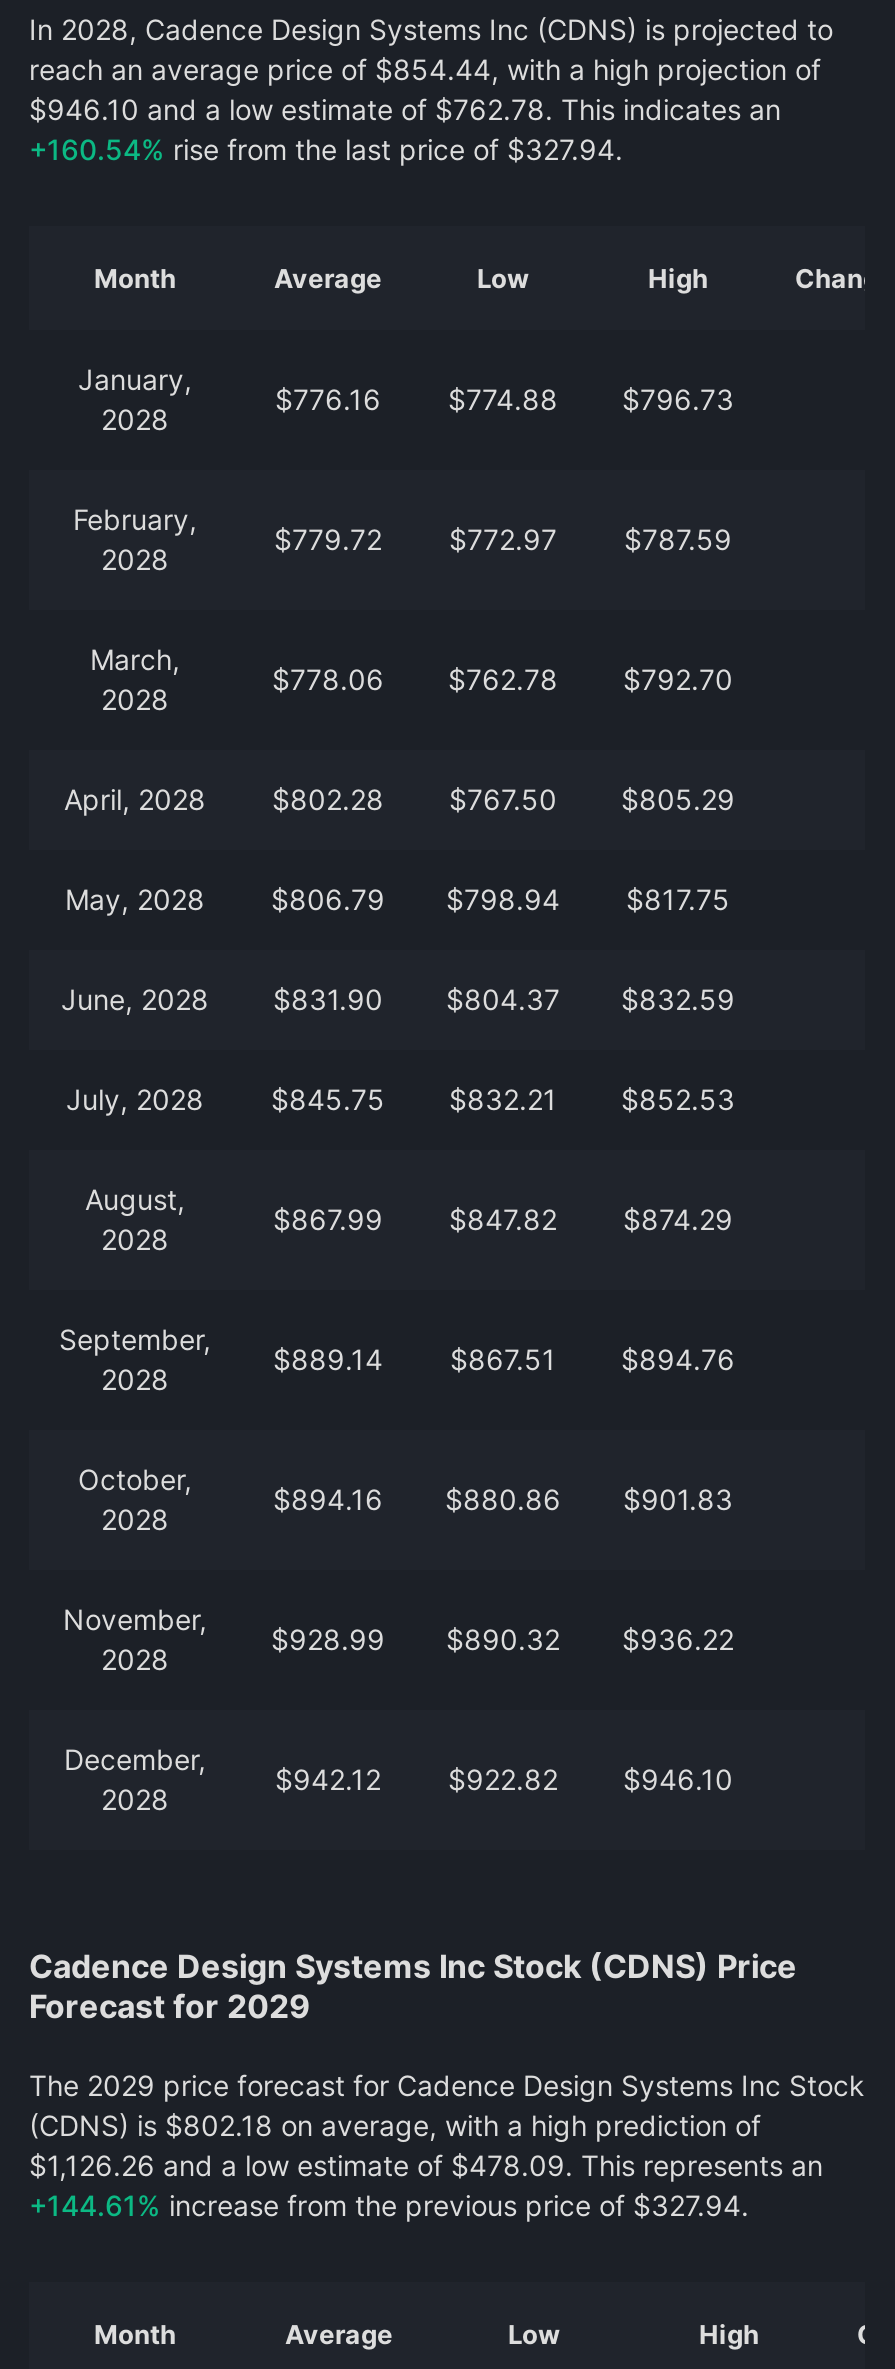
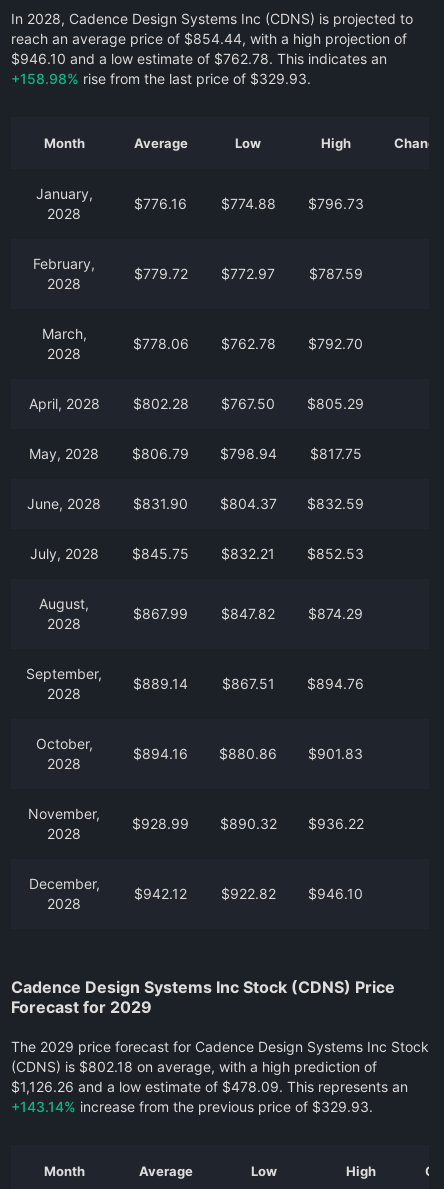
[29,131,623,165] +160.54% rise from the last price of $327.94. -> [11,69,311,86] +158.98% rise from the last price of $329.93.
[29,2187,749,2221] +144.61% increase from the previous price of $327.94. -> [11,1097,373,1114] +143.14% increase from the previous price of $329.93.

